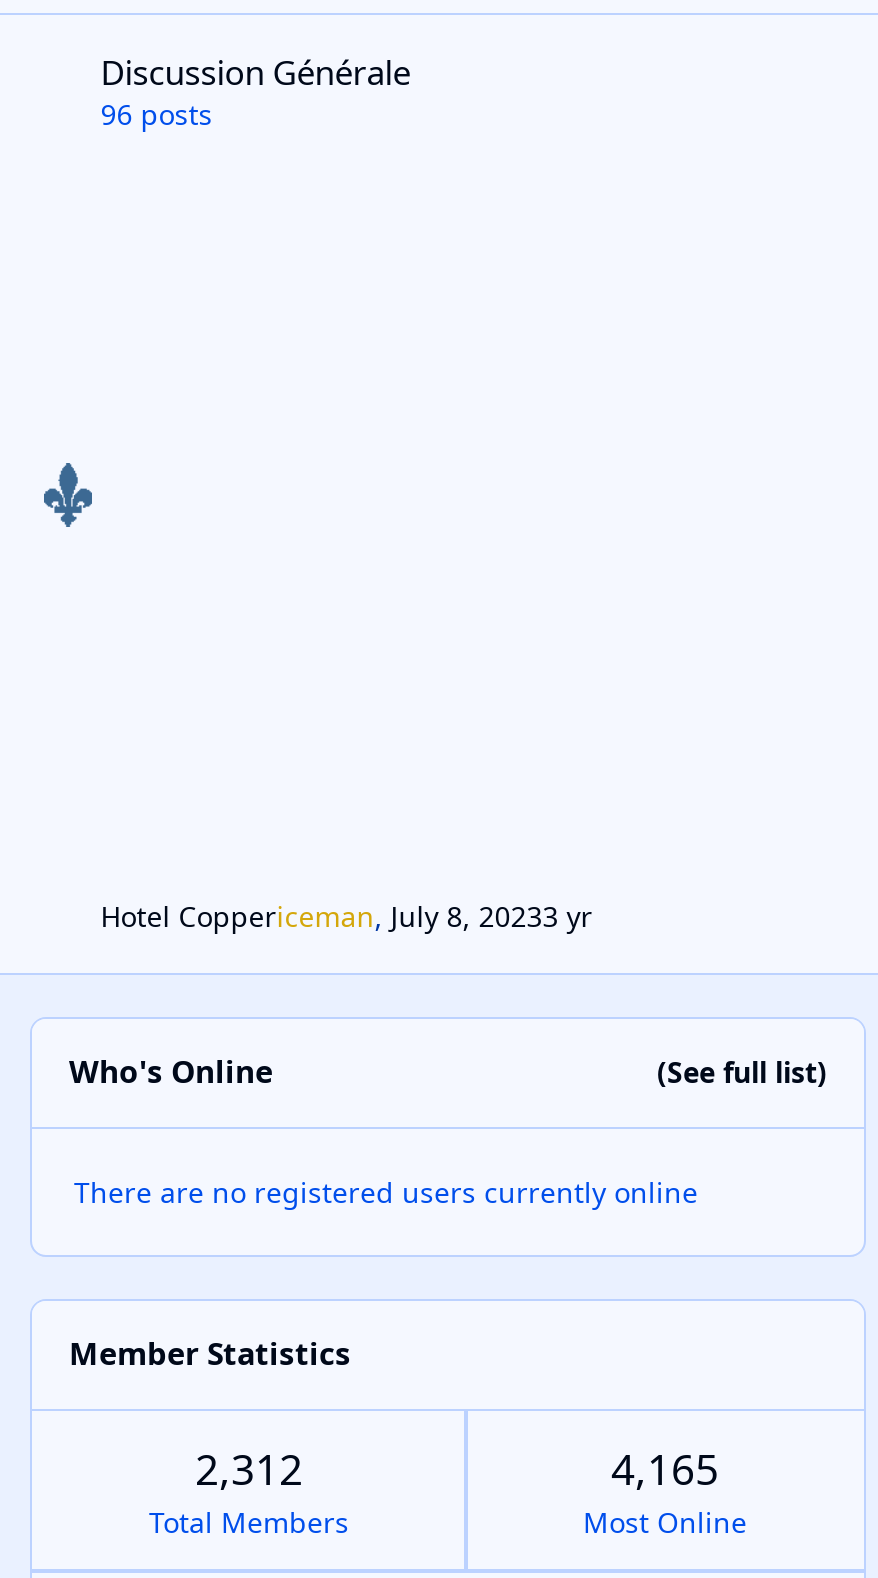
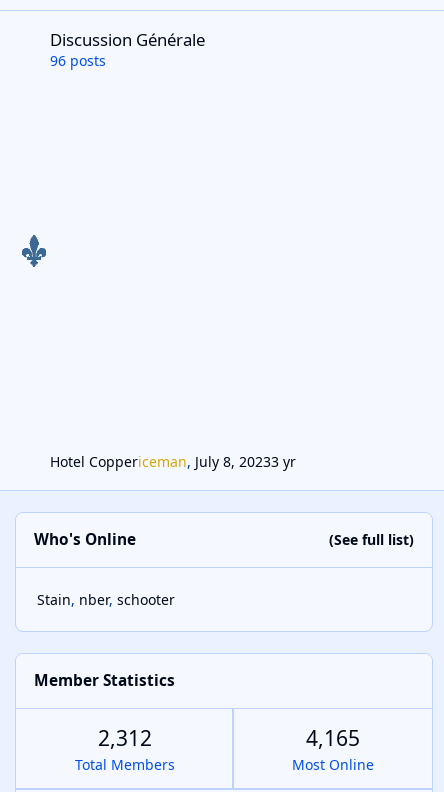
[74,1173,698,1211] There are no registered users currently online -> [37,590,175,609] Stain nber schooter

